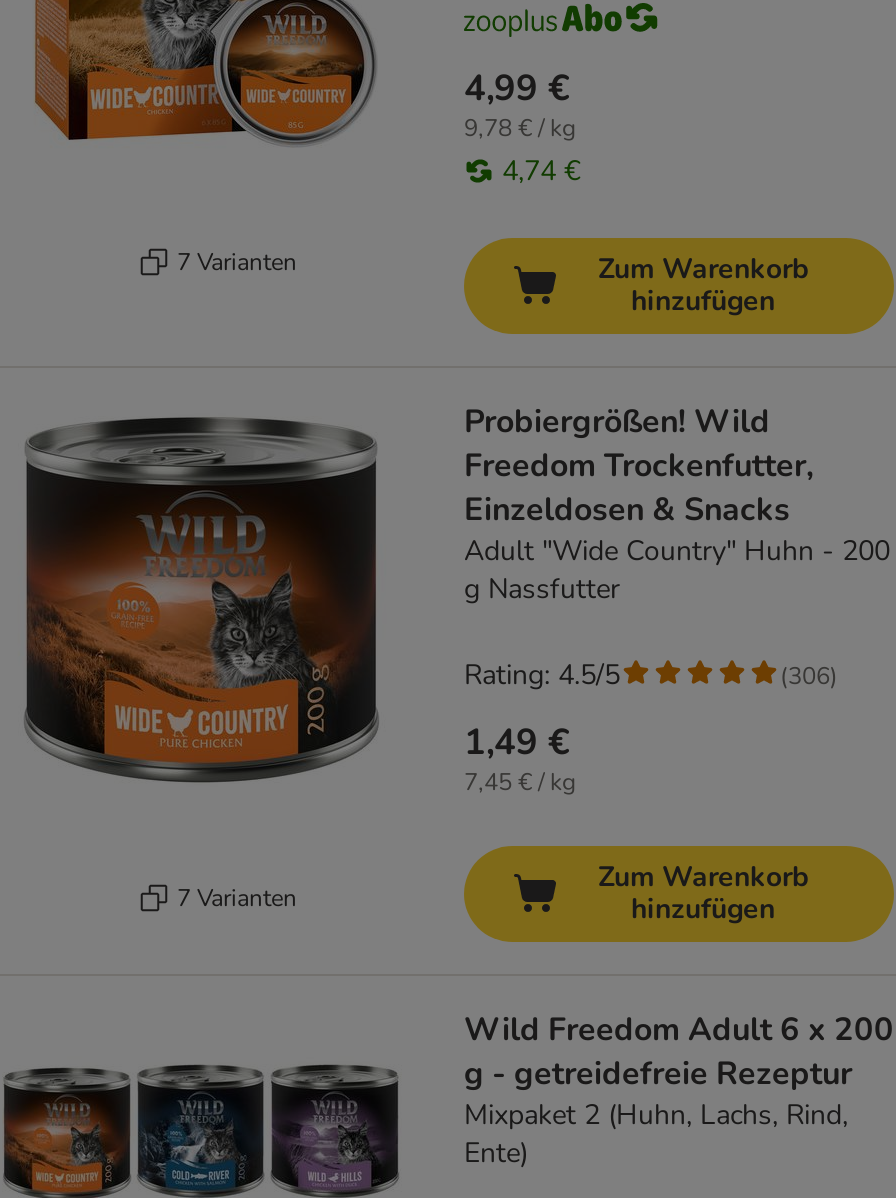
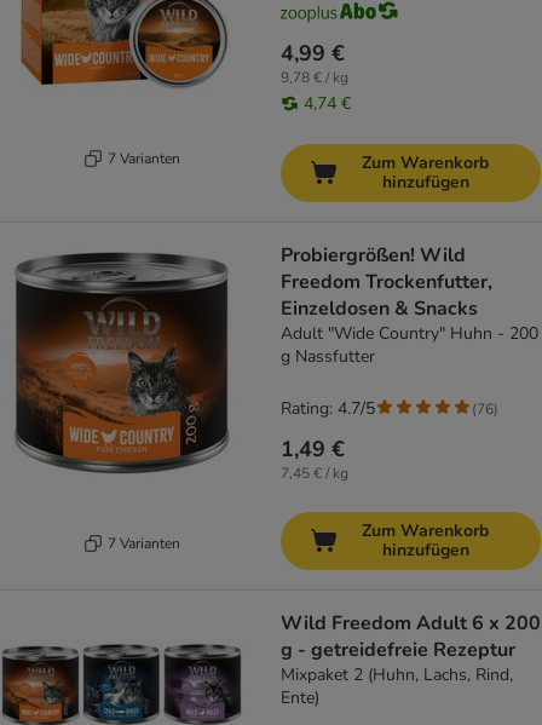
[464,656,620,694] Rating: 4.5/5 -> [281,397,375,420] Rating: 4.7/5
[780,659,838,691] (306) -> [472,399,498,418] (76)

